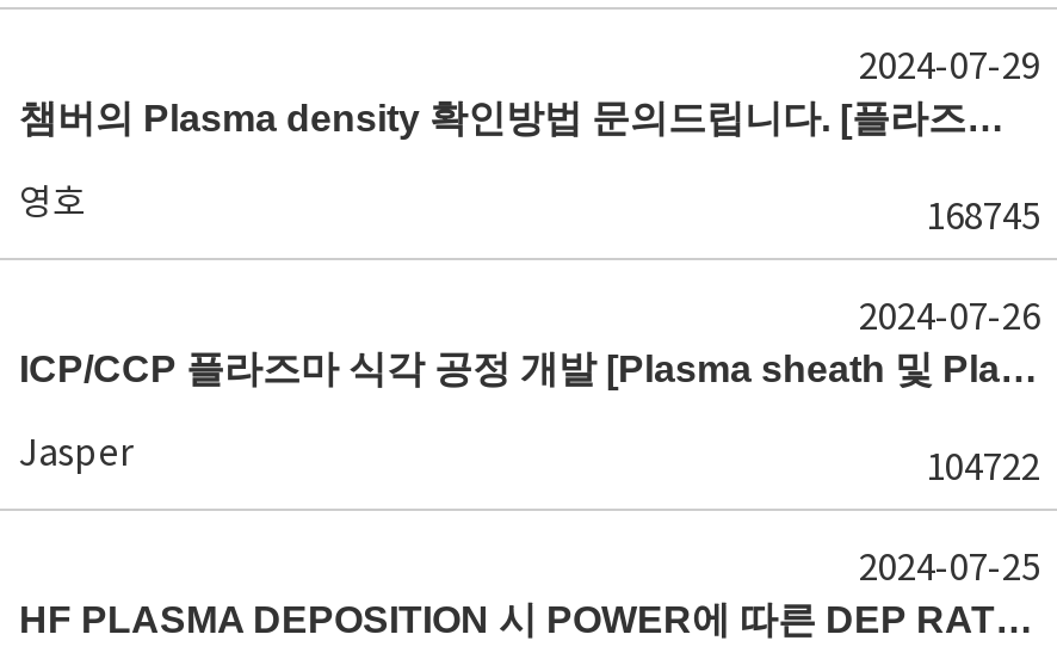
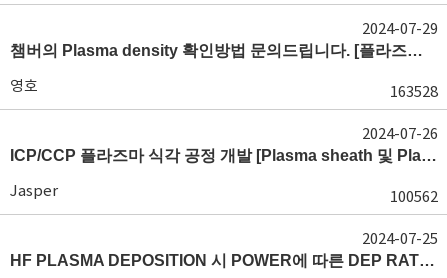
[926,193,1040,238] 168745 -> [390,82,438,101] 163528
[926,444,1040,489] 104722 -> [390,187,438,206] 100562

